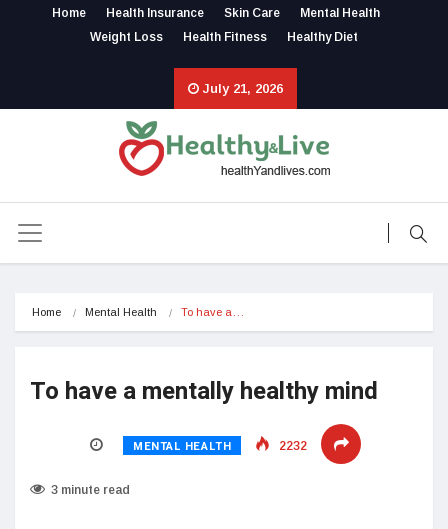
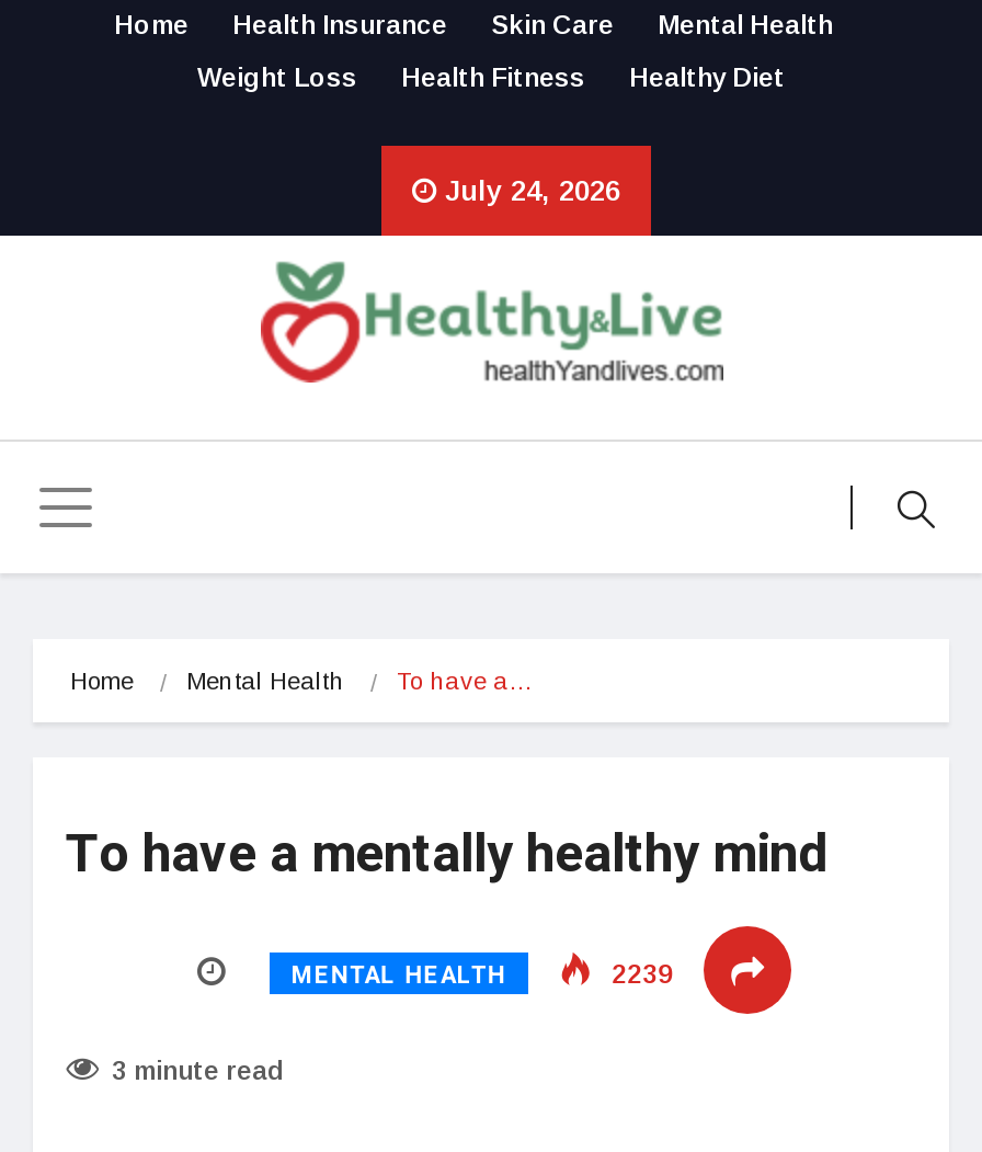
[199,81,283,96] July 21, 2026 -> [436,174,620,207] July 24, 2026
[276,439,307,453] 2232 -> [605,959,673,990] 2239

